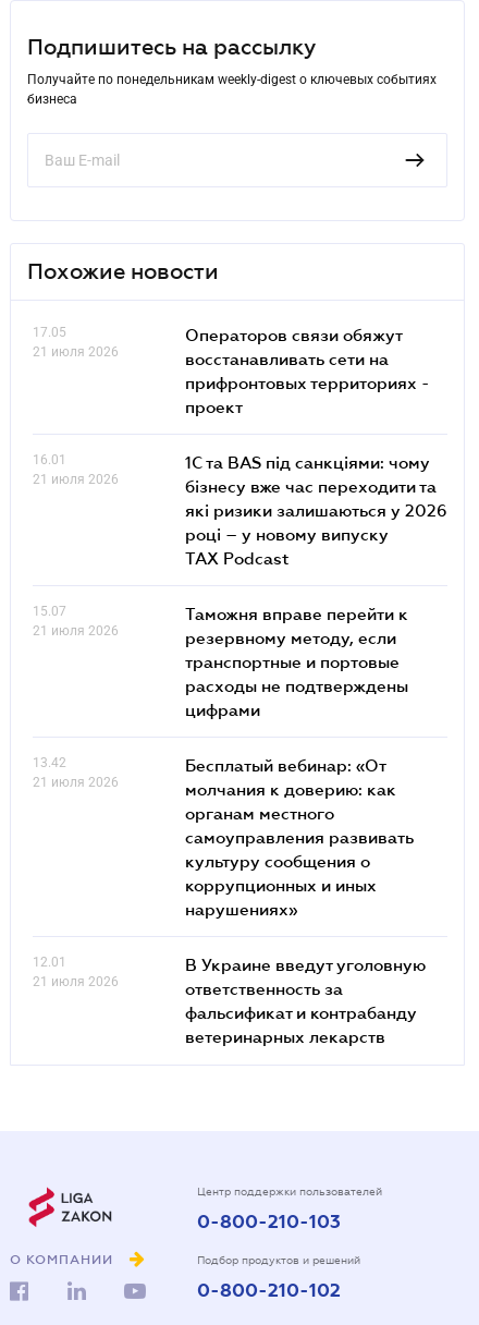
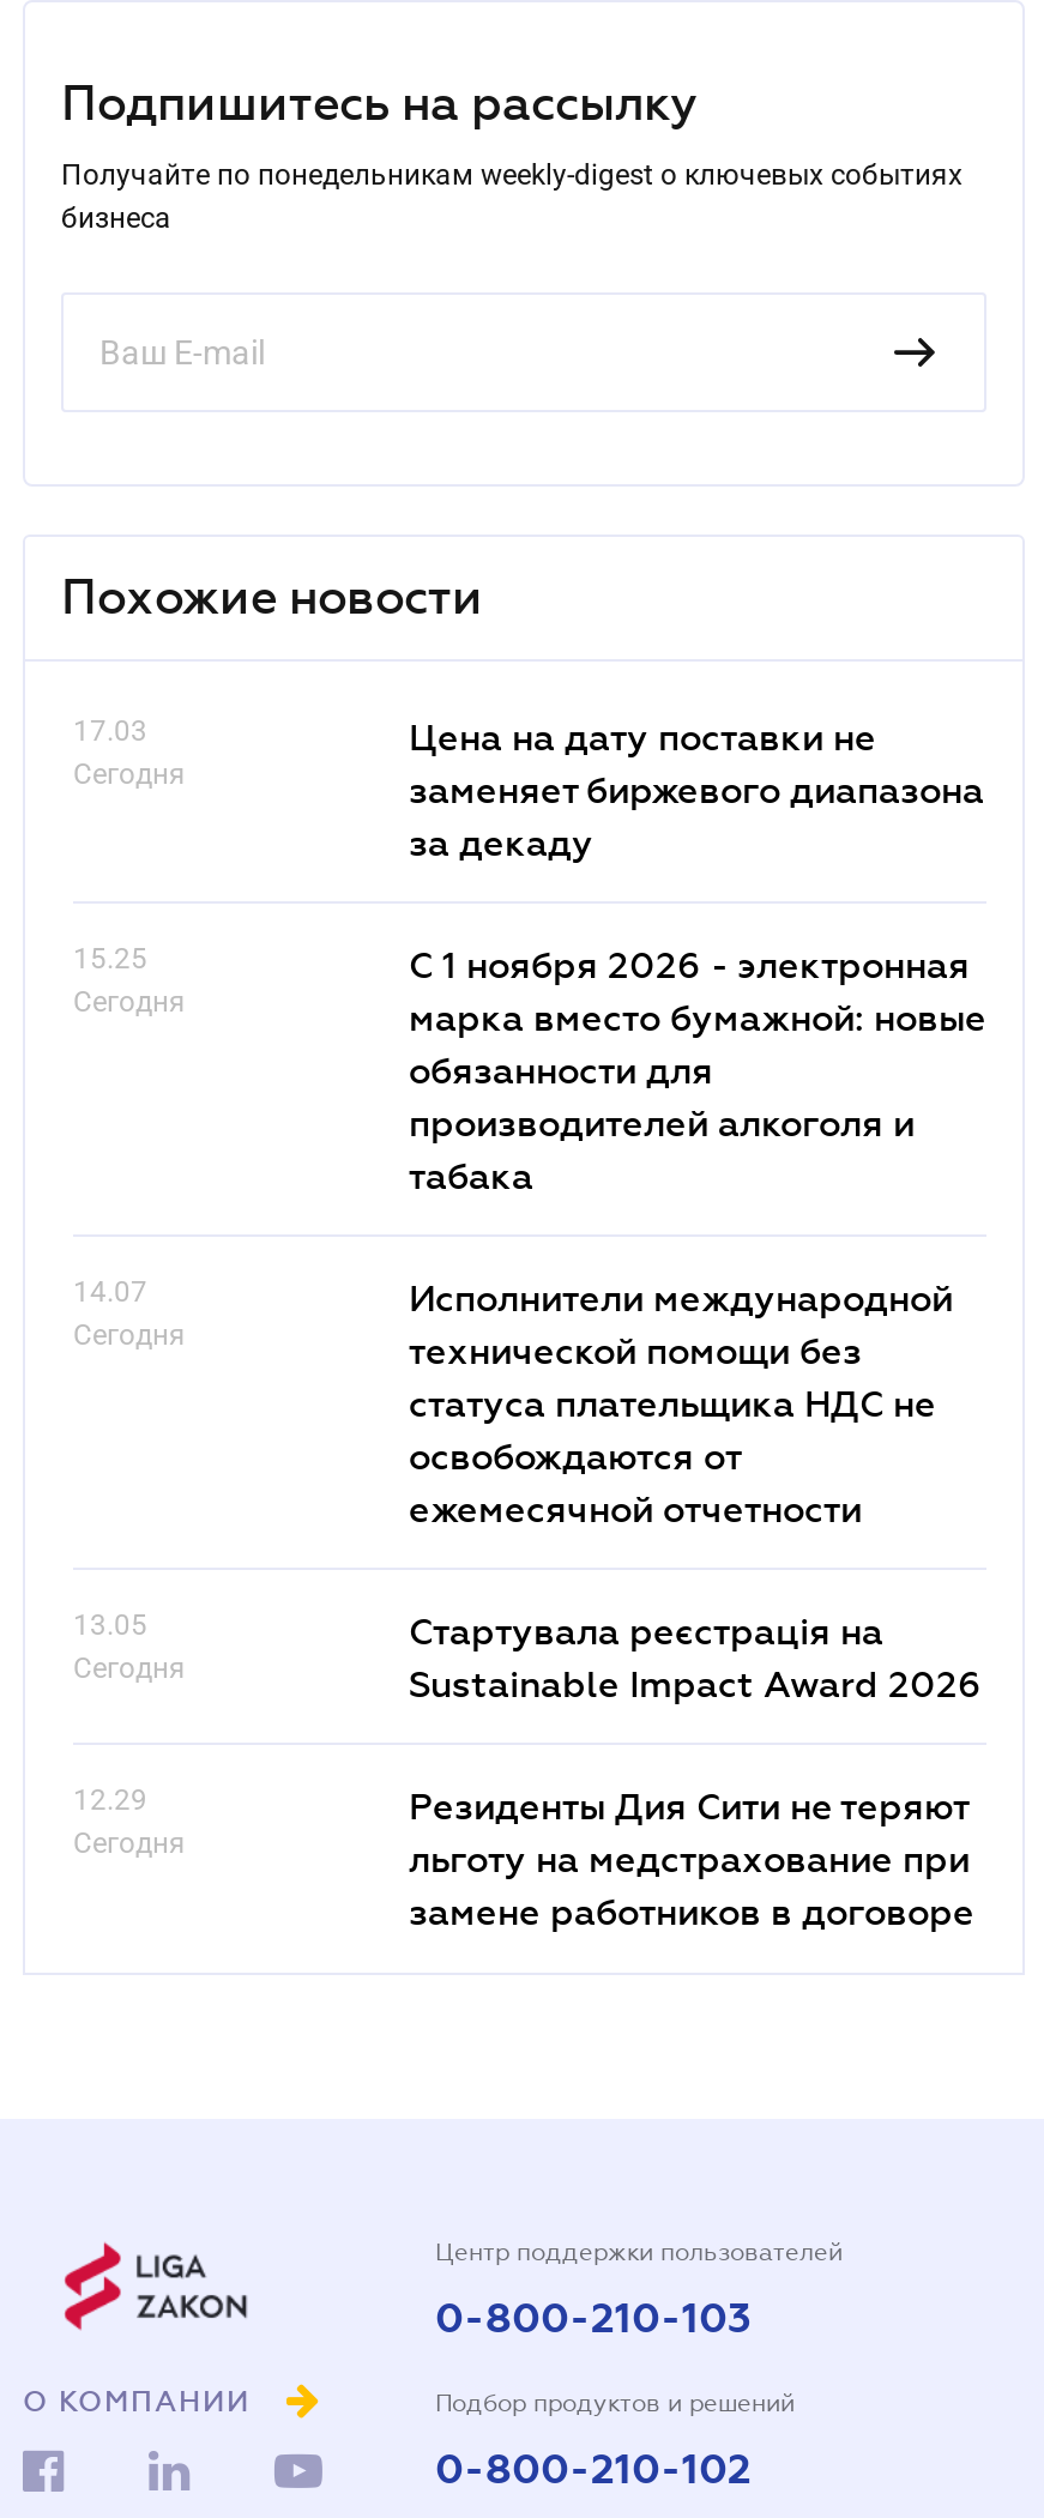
[33,324,119,359] 17.05 | 21 июля 2026 -> [73,714,186,790] 17.03 | Сегодня
[185,324,429,416] Операторов связи обяжут | восстанавливать сети на | прифронтовых территориях - | проект -> [409,714,984,862] Цена на дату поставки не | заменяет биржевого диапазона | за декаду
[33,452,119,487] 16.01 | 21 июля 2026 -> [73,941,186,1018] 15.25 | Сегодня
[185,452,447,567] 1С та BAS під санкціями: чому | бізнесу вже час переходити та | які ризики залишаються у 2026 | році – у новому випуску | TAX Podcast -> [409,941,986,1195] С 1 ноября 2026 - электронная | марка вместо бумажной: новые | обязанности для | производителей алкоголя и | табака
[33,603,119,638] 15.07 | 21 июля 2026 -> [73,1274,186,1351] 14.07 | Сегодня
[185,603,408,719] Таможня вправе перейти к | резервному методу, если | транспортные и портовые | расходы не подтверждены | цифрами -> [409,1274,953,1529] Исполнители международной | технической помощи без | статуса плательщика НДС не | освобождаются от | ежемесячной отчетности
[33,755,119,790] 13.42 | 21 июля 2026 -> [73,1608,186,1684] 13.05 | Сегодня
[185,755,414,918] Бесплатый вебинар: «От | молчания к доверию: как | органам местного | самоуправления развивать | культуру сообщения о | коррупционных и иных | нарушениях» -> [409,1608,982,1704] Стартувала реєстрація на | Sustainable Impact Award 2026
[33,954,119,989] 12.01 | 21 июля 2026 -> [73,1783,186,1859] 12.29 | Сегодня
[185,954,426,1046] В Украине введут уголовную | ответственность за | фальсификат и контрабанду | ветеринарных лекарств -> [409,1783,974,1931] Резиденты Дия Сити не теряют | льготу на медстрахование при | замене работников в договоре

